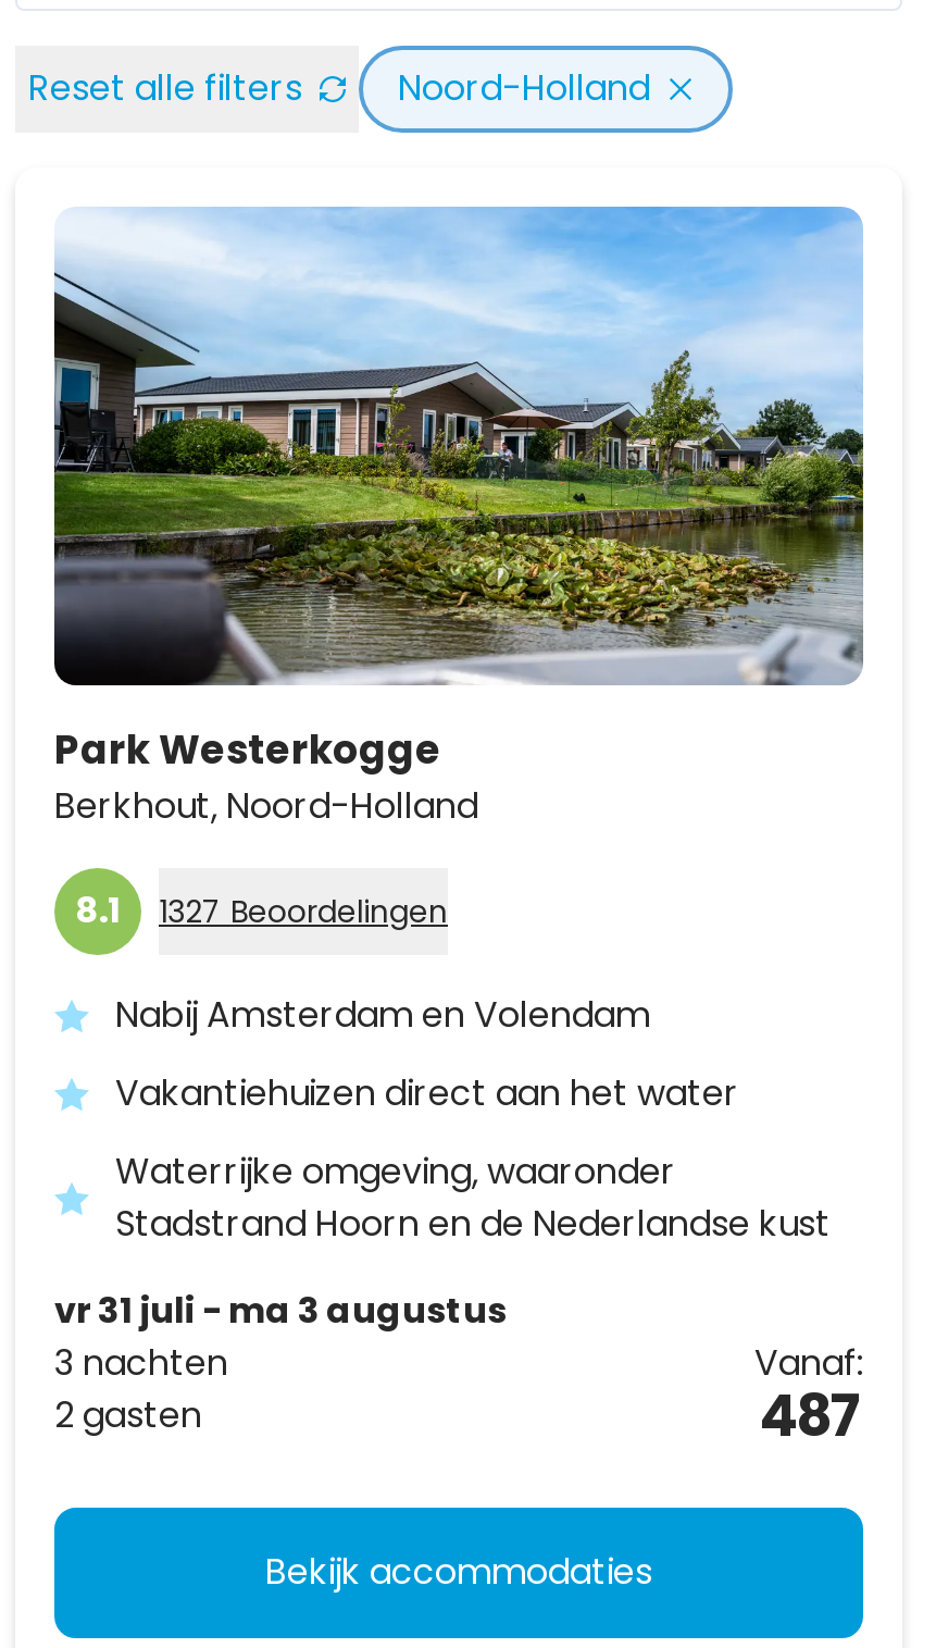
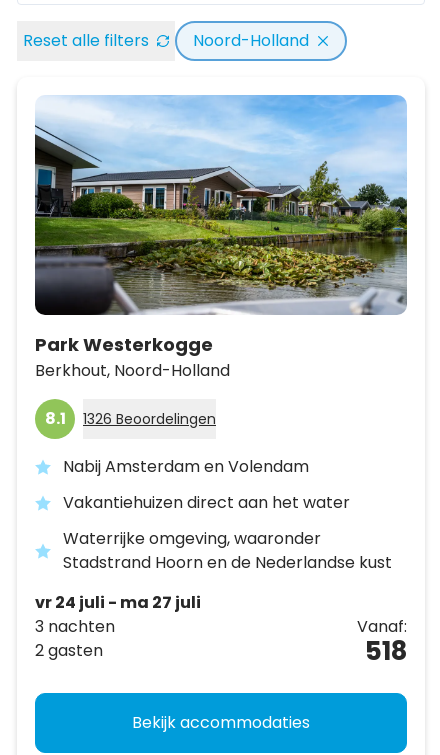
[159,889,448,932] 1327 Beoordelingen -> [83,409,216,429] 1326 Beoordelingen
[54,1285,507,1335] vr 31 juli - ma 3 augustus -> [35,591,201,614] vr 24 juli - ma 27 juli
[759,1376,863,1455] 487 -> [365,633,407,669] 518

